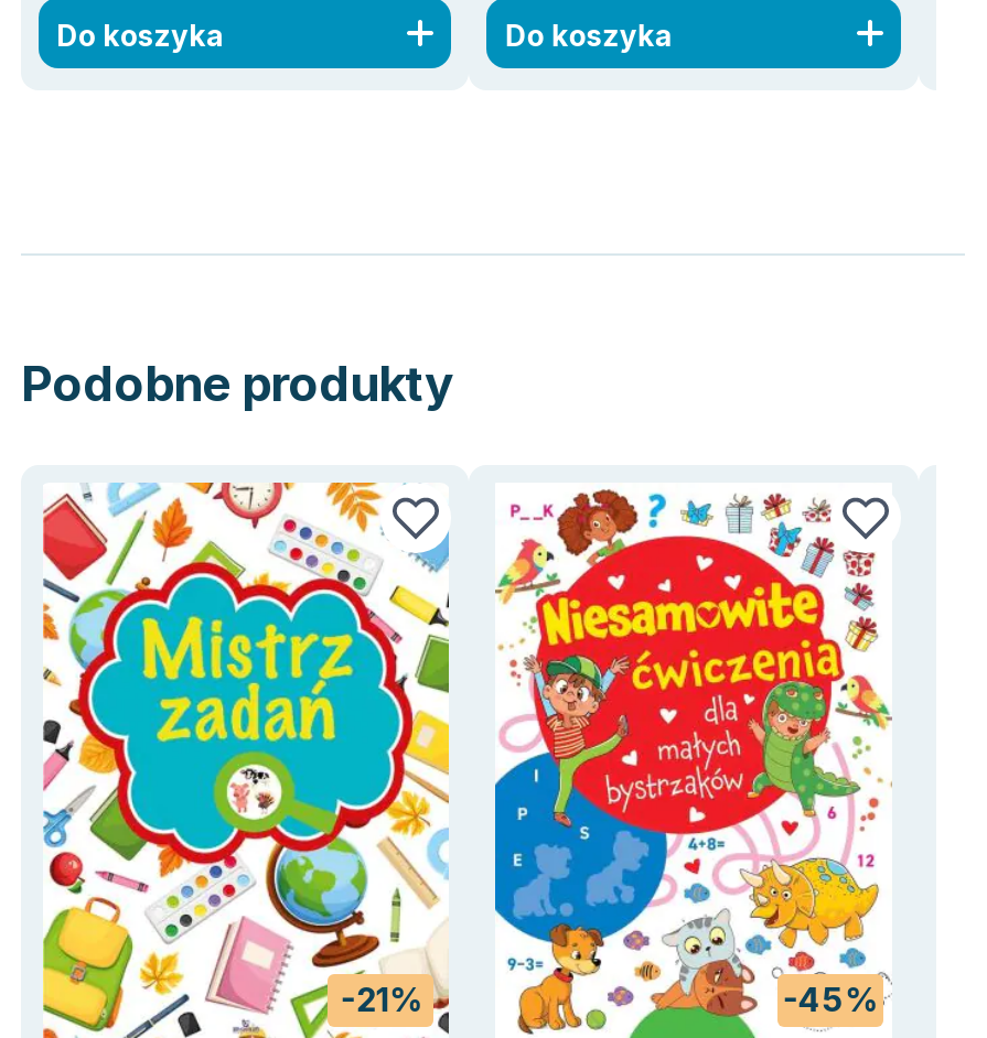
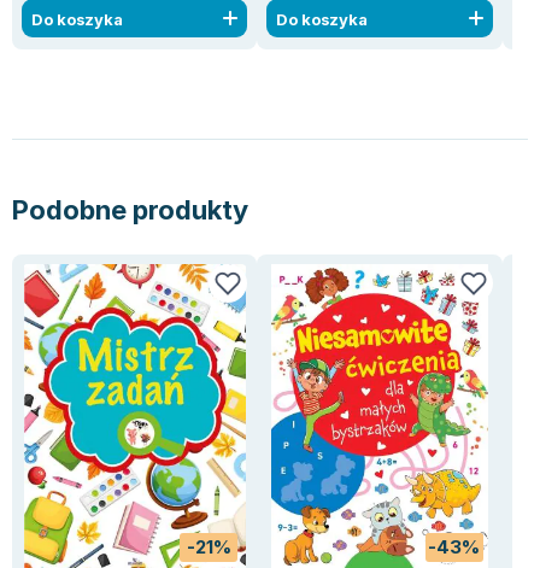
[783,978,877,1020] -45% -> [428,535,480,558] -43%

